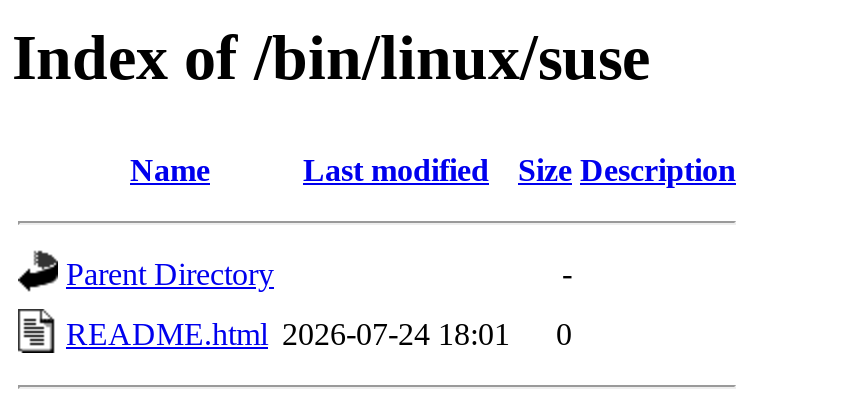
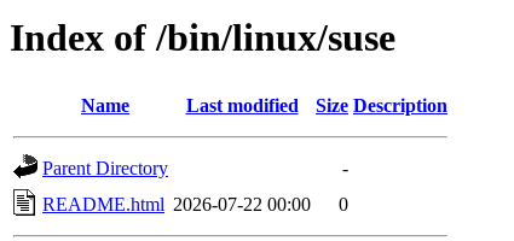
[66,317,572,351] README.html 2026-07-24 18:01 0 -> [42,194,348,214] README.html 2026-07-22 00:00 0

